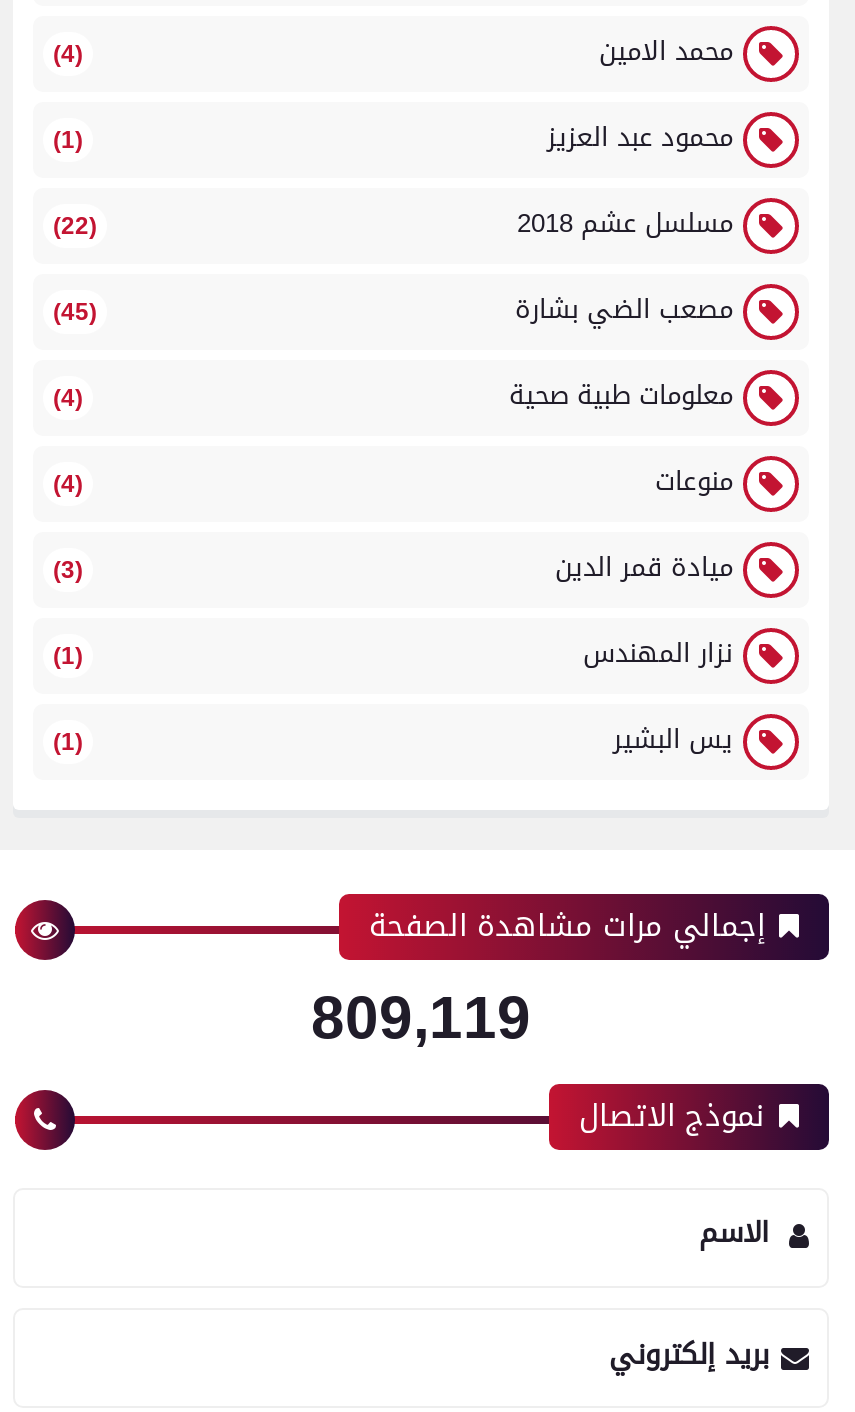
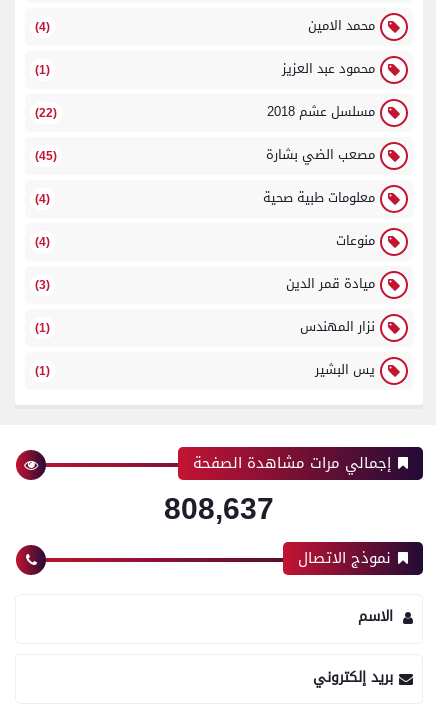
[311,962,531,1074] 809,119 -> [164,481,274,537] 808,637

